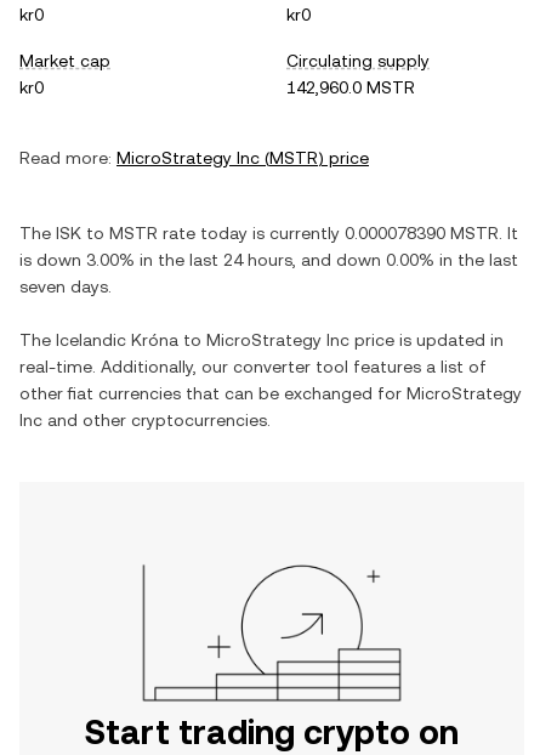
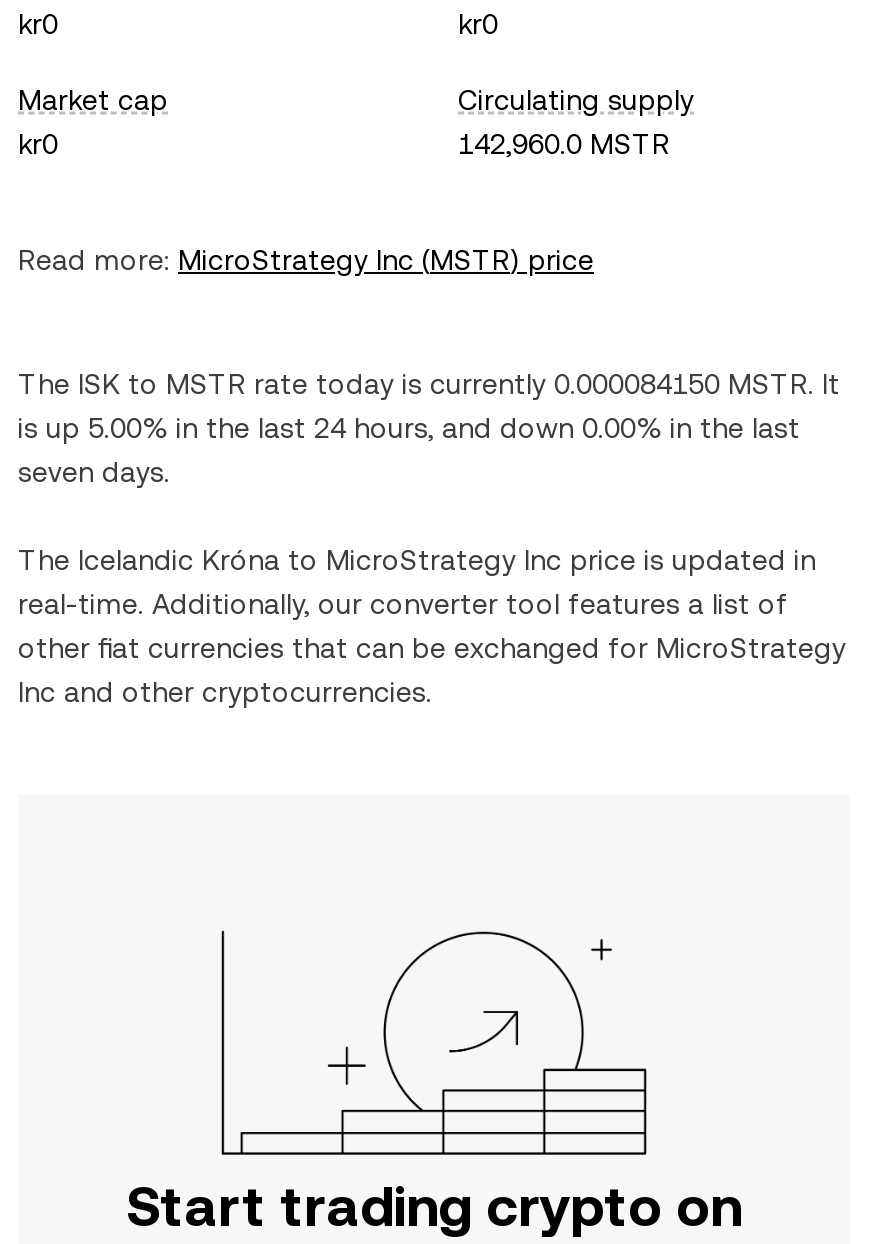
[19,223,518,243] The ISK to MSTR rate today is currently 0.000078390 MSTR. It -> [18,368,840,400] The ISK to MSTR rate today is currently 0.000084150 MSTR. It
[19,250,518,269] is down 3.00% in the last 24 hours, and down 0.00% in the last -> [18,412,800,444] is up 5.00% in the last 24 hours, and down 0.00% in the last

